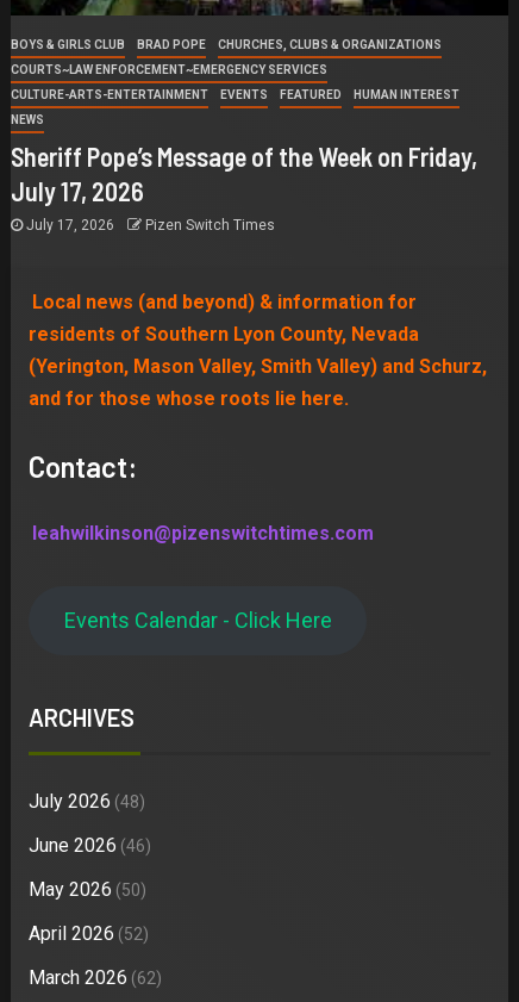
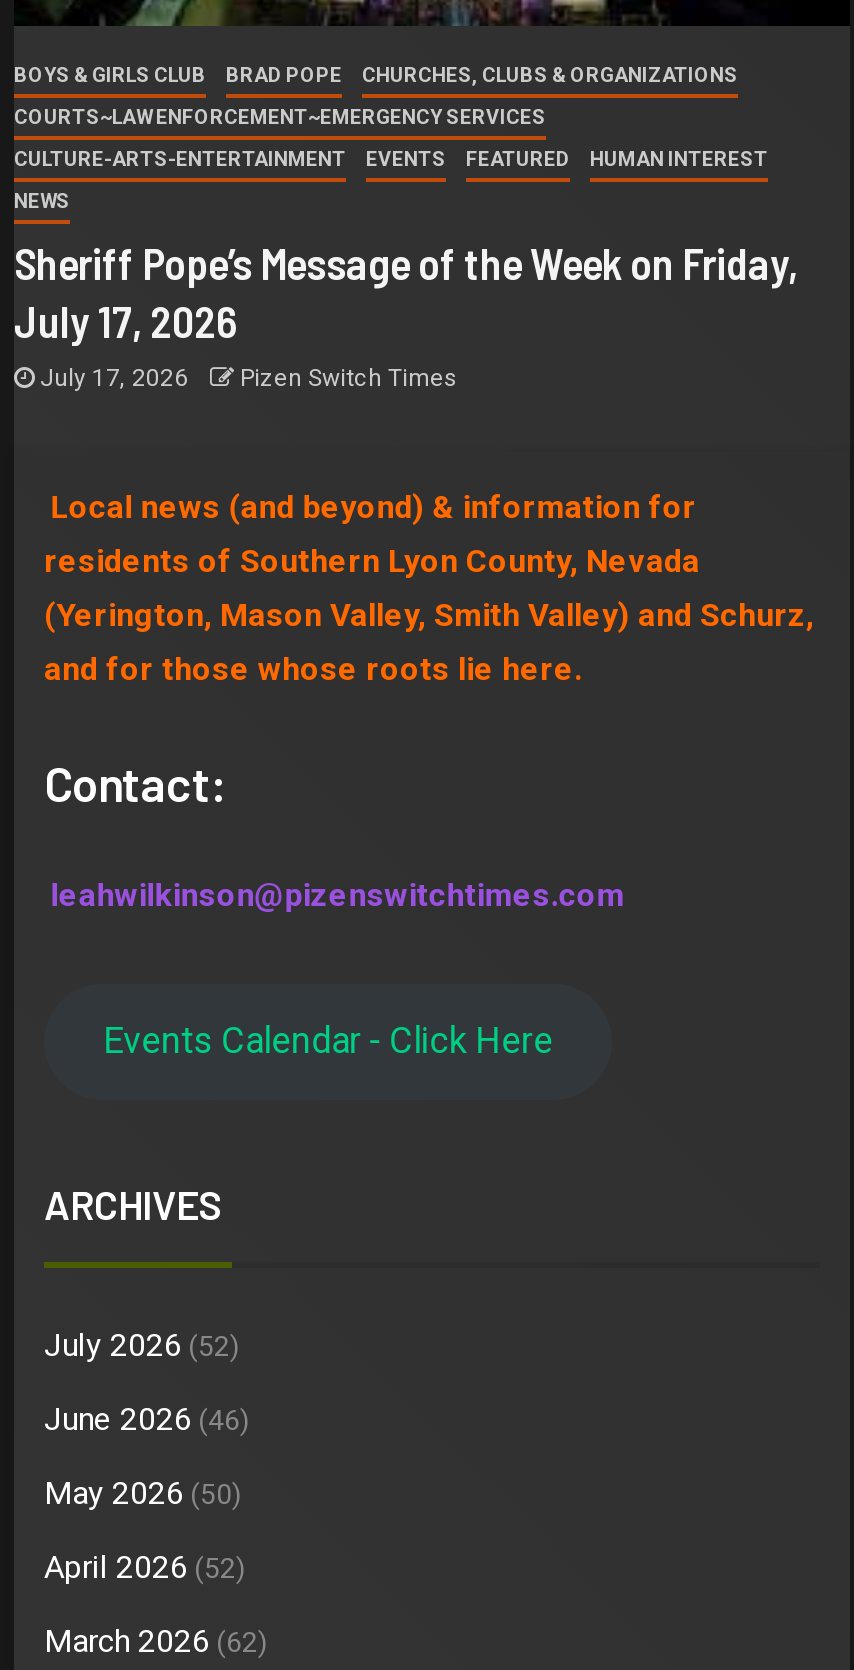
[29,789,145,812] July 2026 (48) -> [44,1325,240,1363] July 2026 (52)

